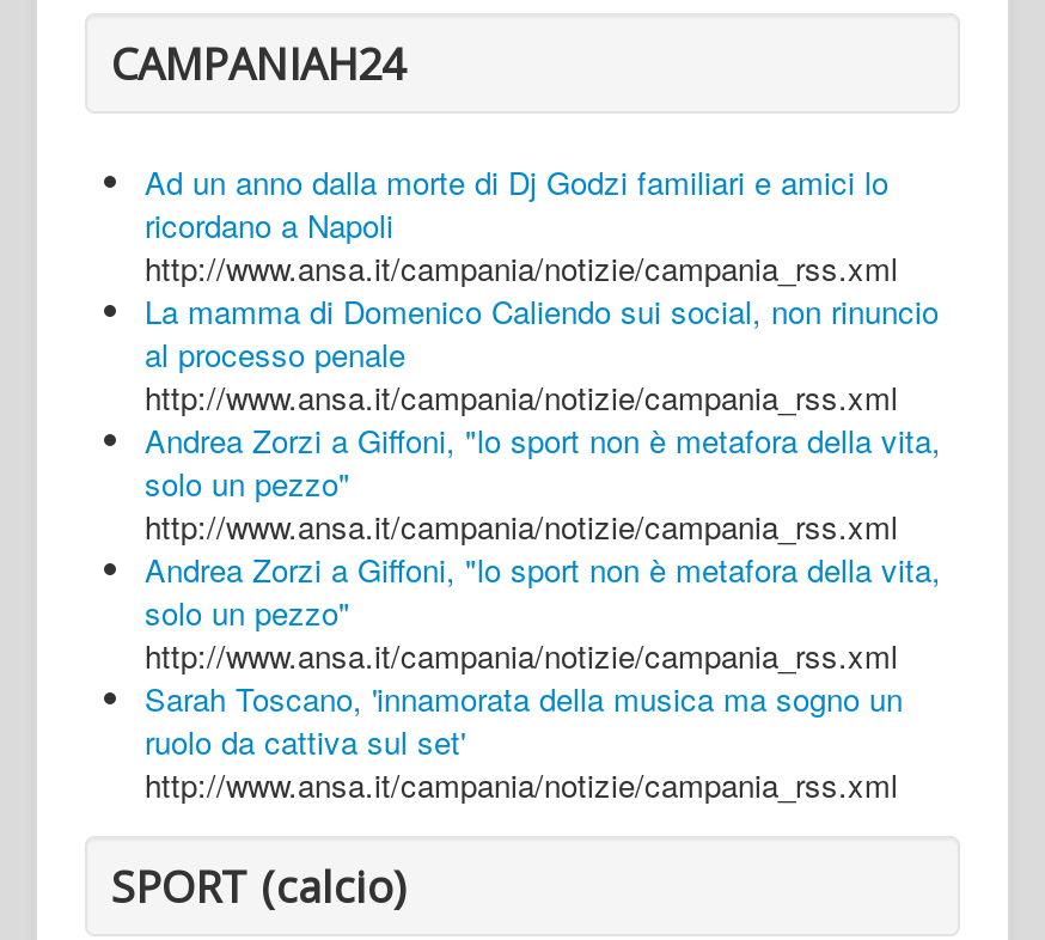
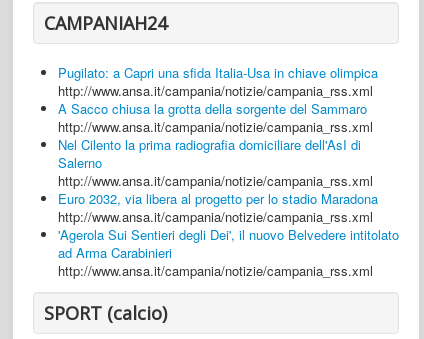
[145,159,888,247] Ad un anno dalla morte di Dj Godzi familiari e amici lo | ricordano a Napoli -> [58,63,378,82] Pugilato: a Capri una sfida Italia-Usa in chiave olimpica
[145,288,939,376] La mamma di Domenico Caliendo sui social, non rinuncio | al processo penale -> [58,99,367,118] A Sacco chiusa la grotta della sorgente del Sammaro
[145,417,941,506] Andrea Zorzi a Giffoni, "lo sport non è metafora della vita, | solo un pezzo" -> [58,135,361,172] Nel Cilento la prima radiografia domiciliare dell'AsI di | Salerno
[145,546,941,635] Andrea Zorzi a Giffoni, "lo sport non è metafora della vita, | solo un pezzo" -> [58,189,378,208] Euro 2032, via libera al progetto per lo stadio Maradona
[145,675,903,764] Sarah Toscano, 'innamorata della musica ma sogno un | ruolo da cattiva sul set' -> [58,225,399,262] 'Agerola Sui Sentieri degli Dei', il nuovo Belvedere intitolato | ad Arma Carabinieri

